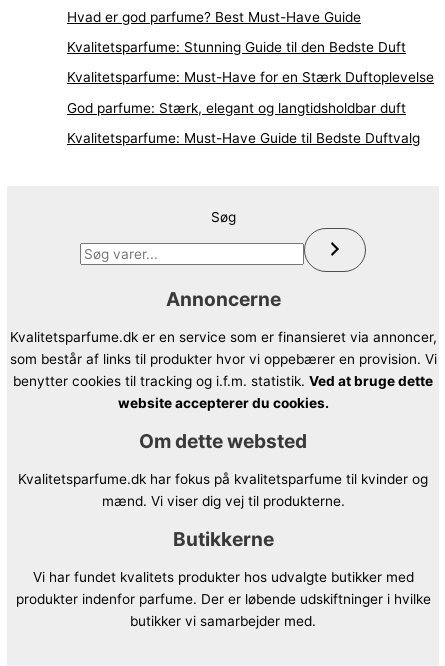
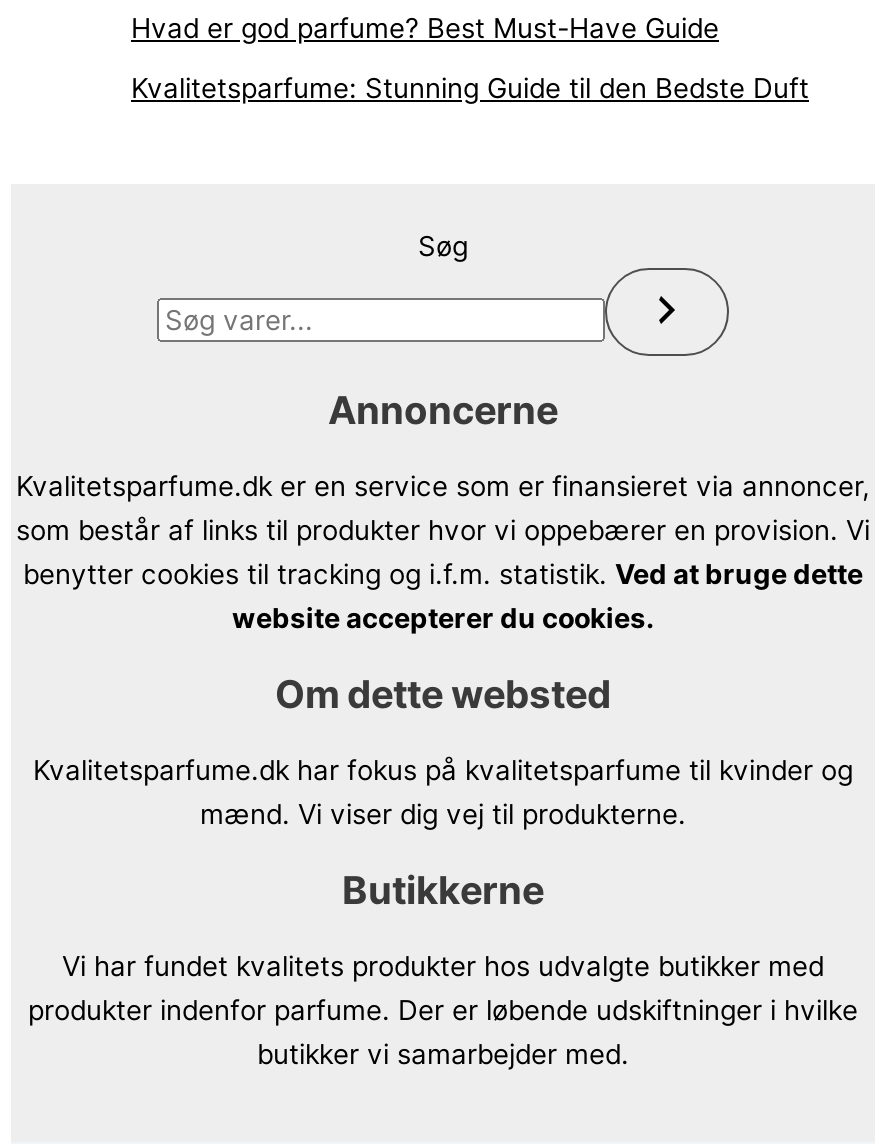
[67,69,434,146] Kvalitetsparfume: Must-Have for en Stærk Duftoplevelse | God parfume: Stærk, elegant og langtidsholdbar duft | Kvalitetsparfume: Must-Have Guide til Bedste Duftvalg -> none

